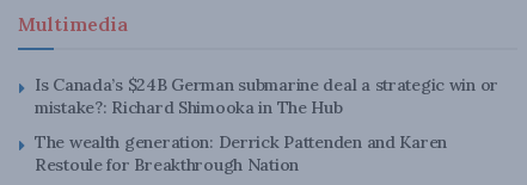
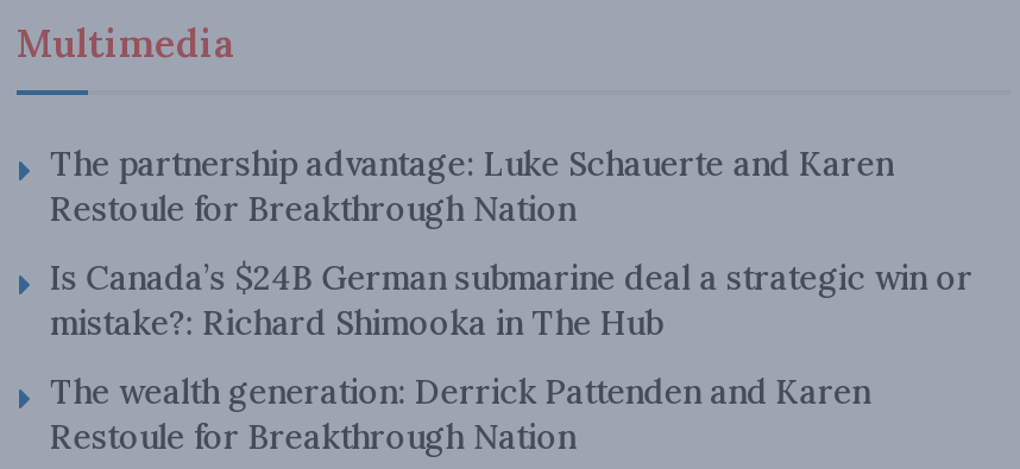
none -> [50,142,893,230] The partnership advantage: Luke Schauerte and Karen | Restoule for Breakthrough Nation

